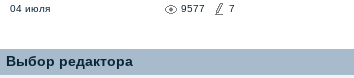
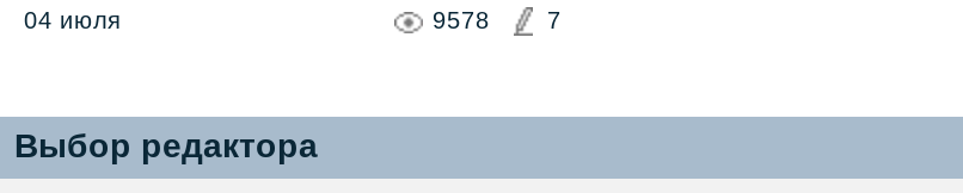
[181,3,205,14] 9577 -> [433,7,490,33] 9578

